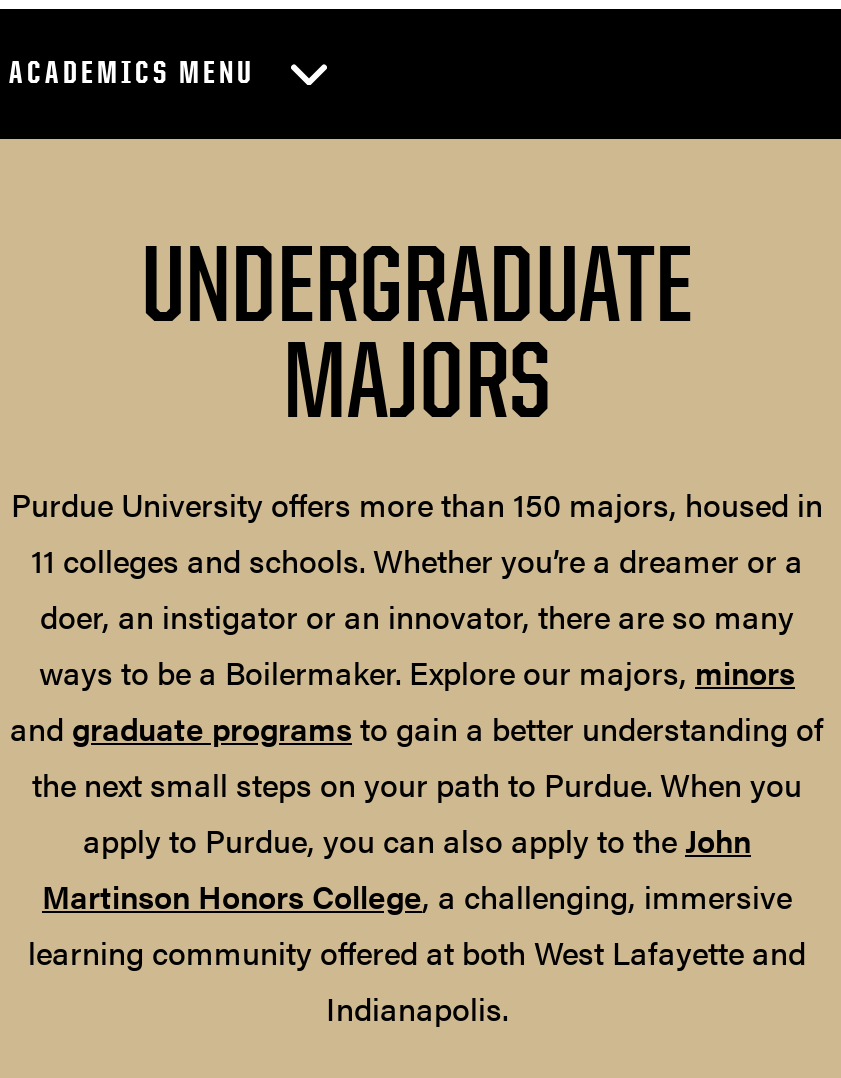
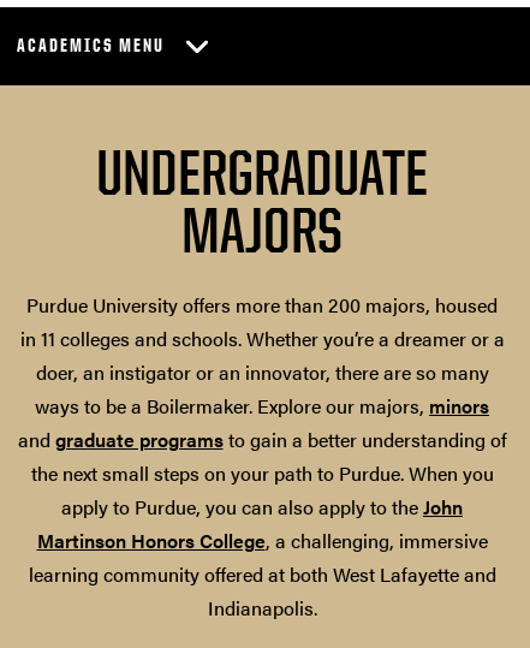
[11,481,823,583] Purdue University offers more than 150 majors, housed in | 11 colleges and schools. Whether you’re a dreamer or a -> [20,291,504,352] Purdue University offers more than 200 majors, housed | in 11 colleges and schools. Whether you’re a dreamer or a

